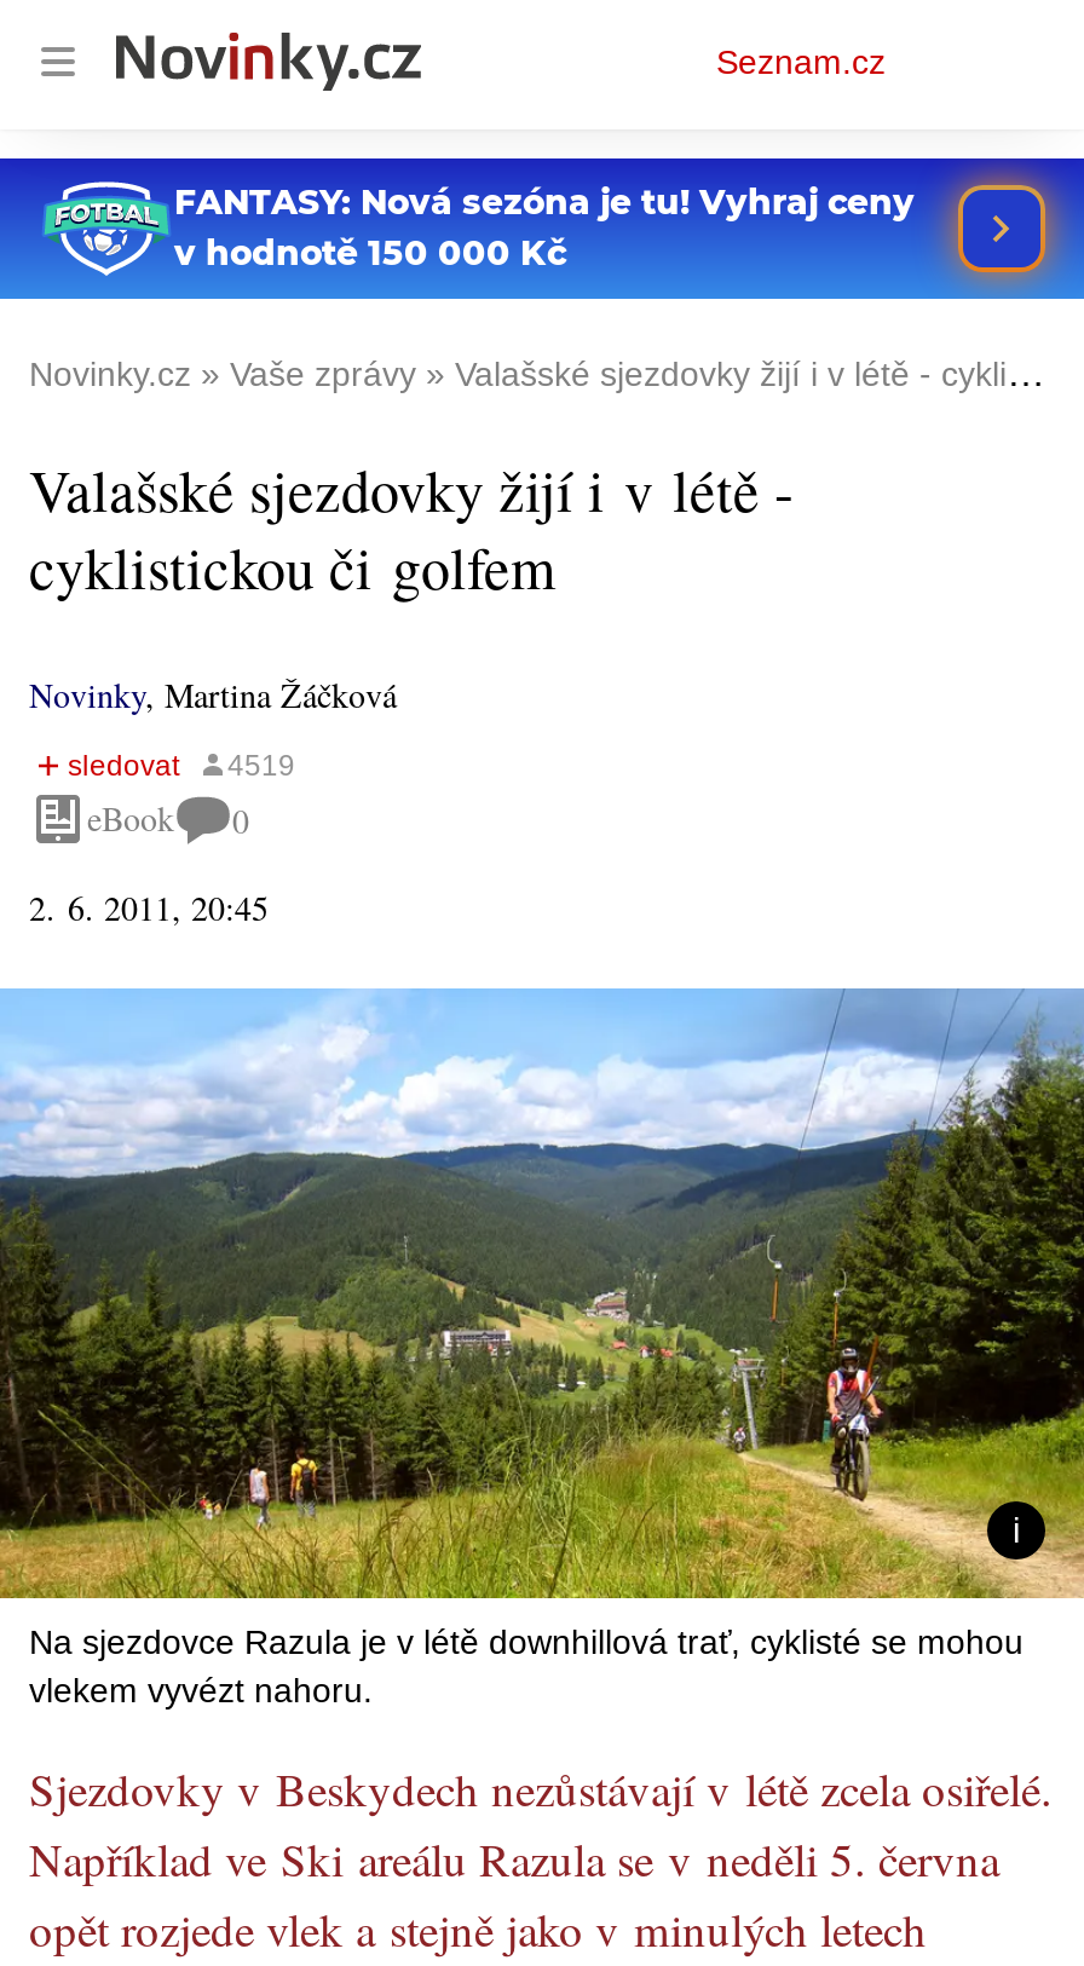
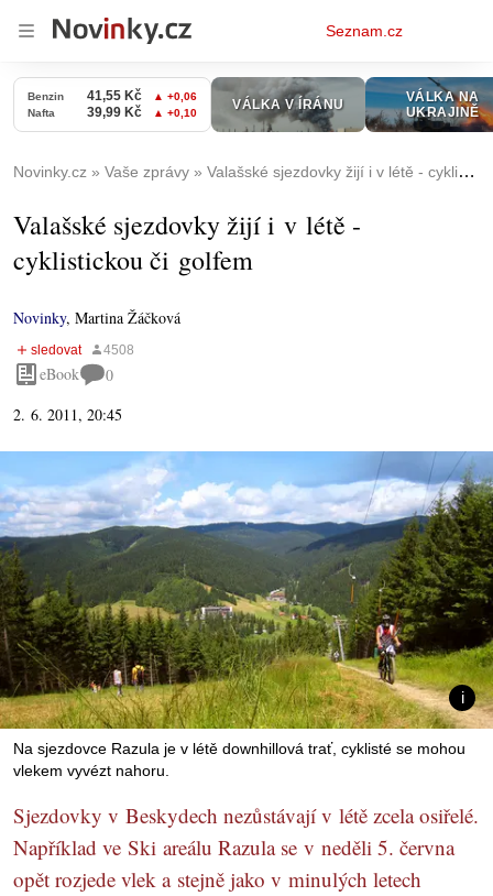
[7,156,1077,301] [image] -> [3,75,490,138] [image]

